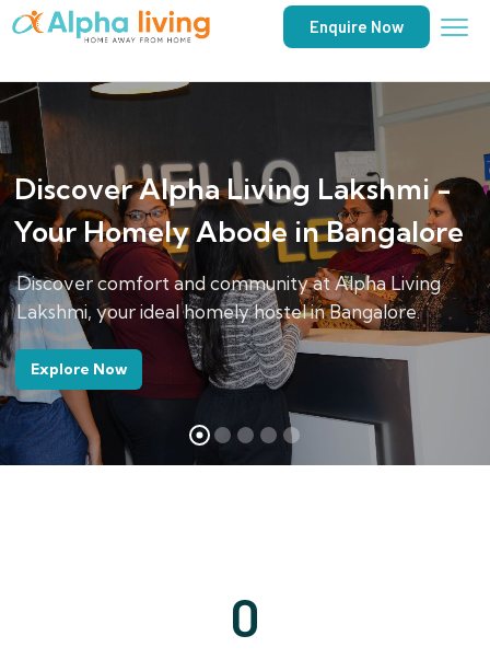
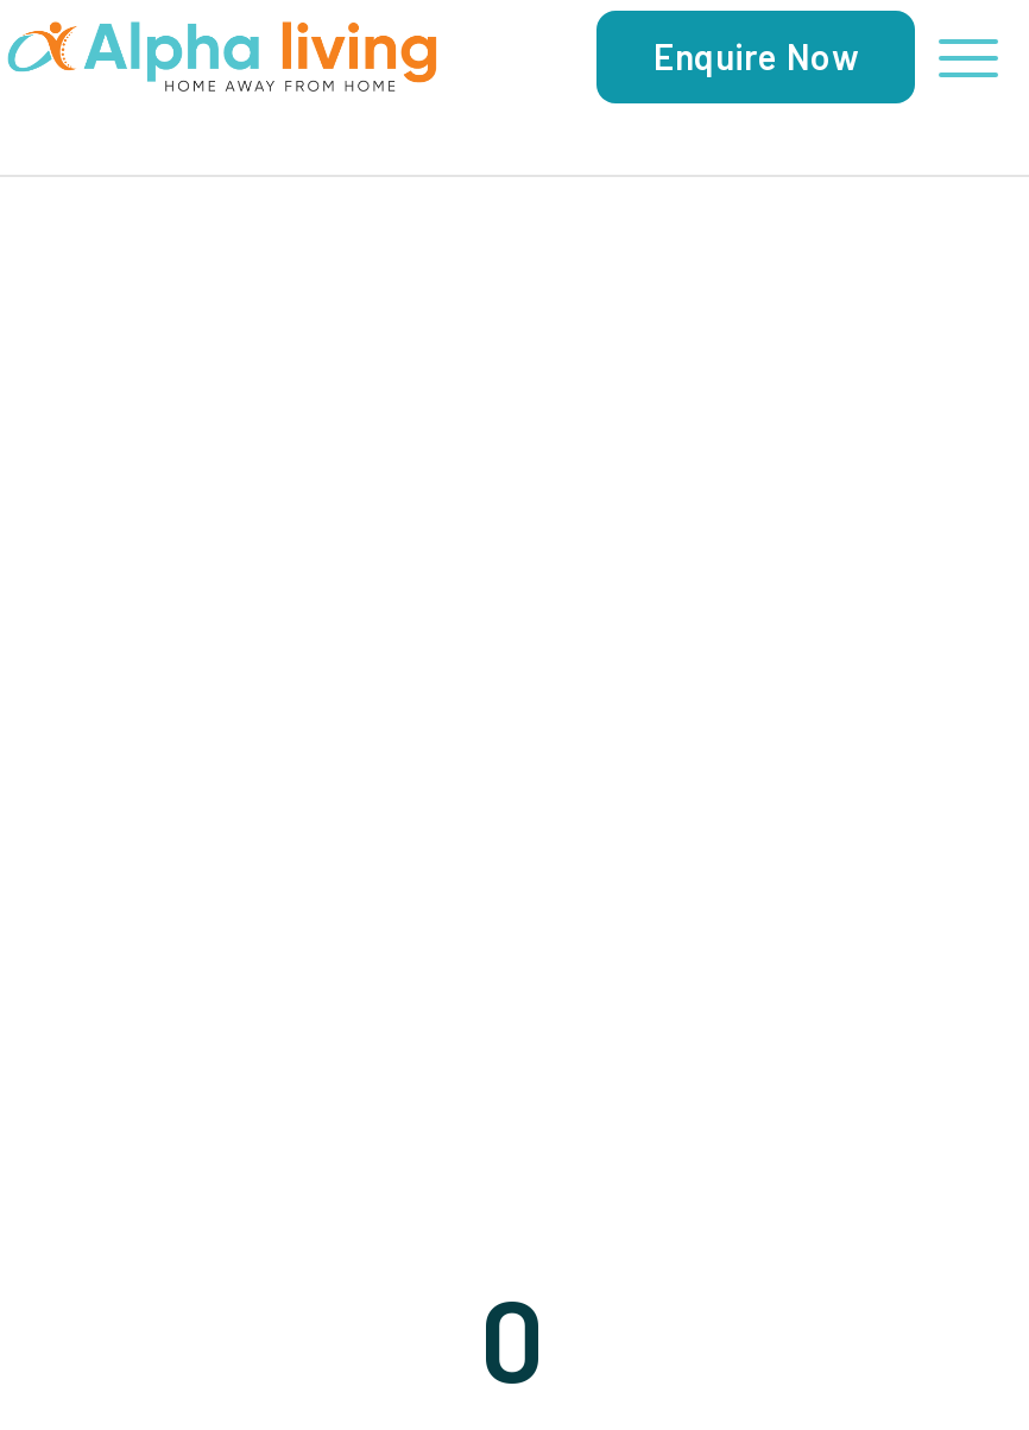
[3,81,487,466] [image] | Discover Alpha Living Lakshmi - | Your Homely Abode in Bangalore | Discover comfort and community at Alpha Living | Lakshmi, your ideal homely hostel in Bangalore. | Explore Now -> none

